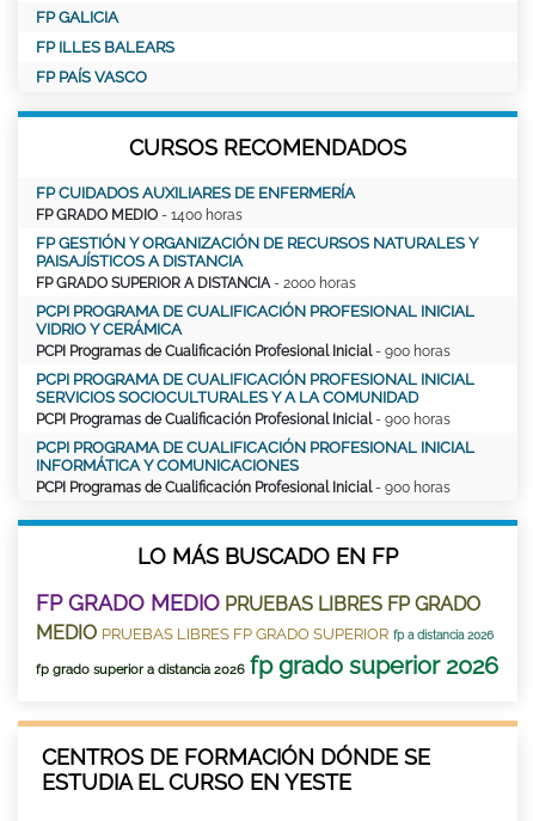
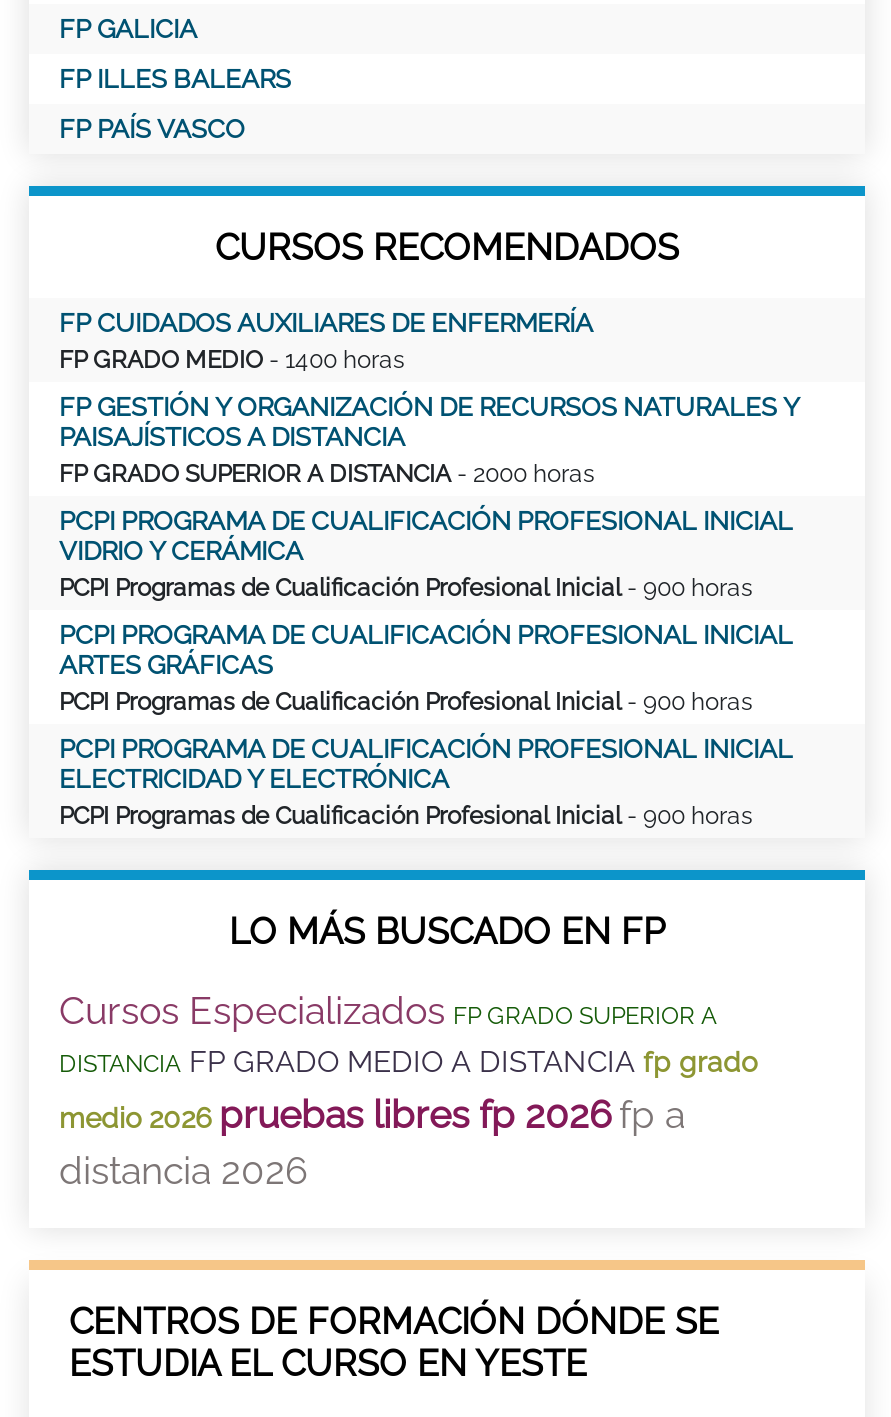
[36,388,418,406] SERVICIOS SOCIOCULTURALES Y A LA COMUNIDAD -> [59,649,273,679] ARTES GRÁFICAS
[36,456,299,474] INFORMÁTICA Y COMUNICACIONES -> [59,763,449,793] ELECTRICIDAD Y ELECTRÓNICA
[36,590,498,680] FP GRADO MEDIO PRUEBAS LIBRES FP GRADO | MEDIO PRUEBAS LIBRES FP GRADO SUPERIOR fp a distancia 2026 | fp grado superior a distancia 2026 fp grado superior 2026 -> [59,987,757,1191] Cursos Especializados FP GRADO SUPERIOR A | DISTANCIA FP GRADO MEDIO A DISTANCIA fp grado | medio 2026 pruebas libres fp 2026 fp a | distancia 2026

